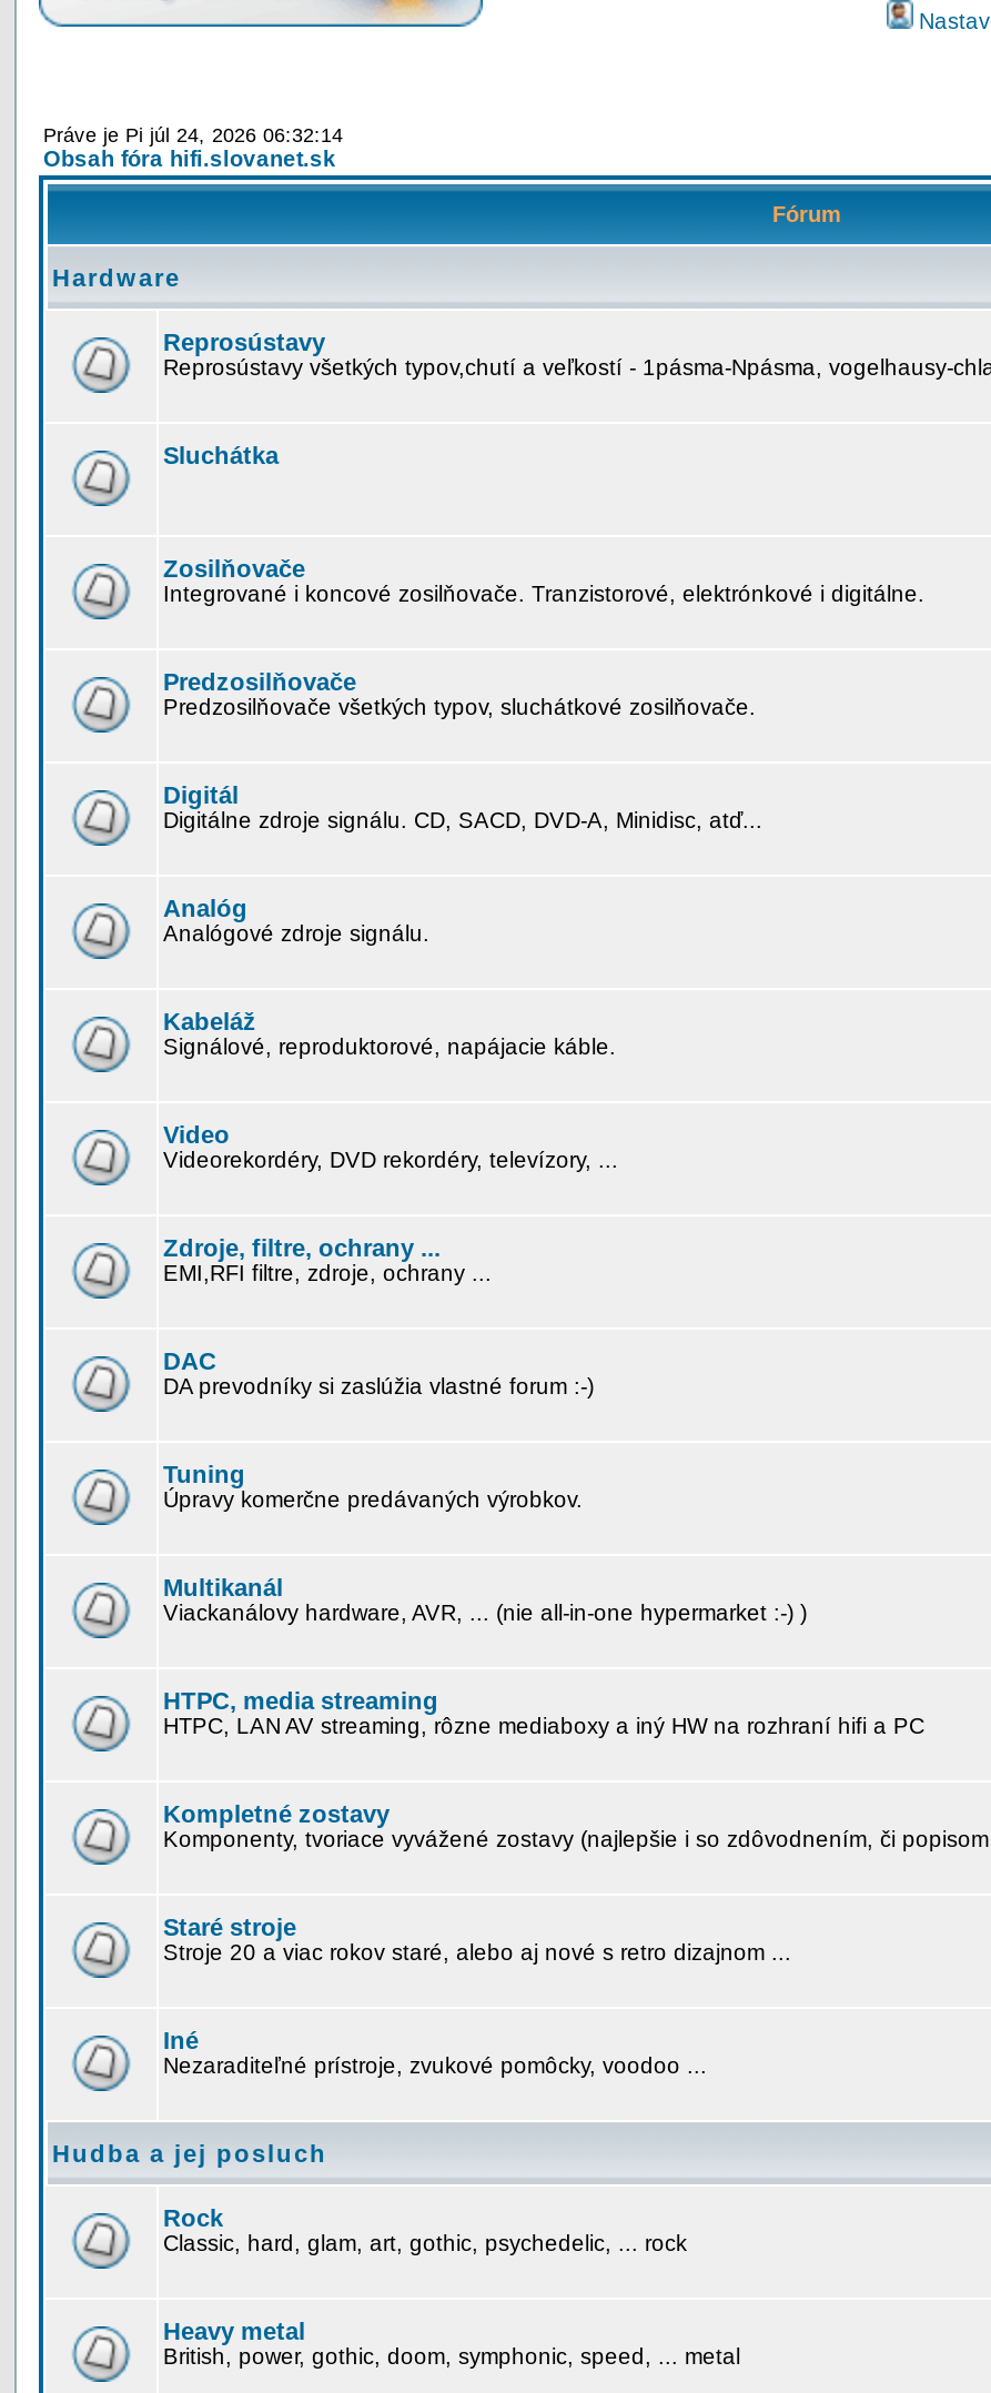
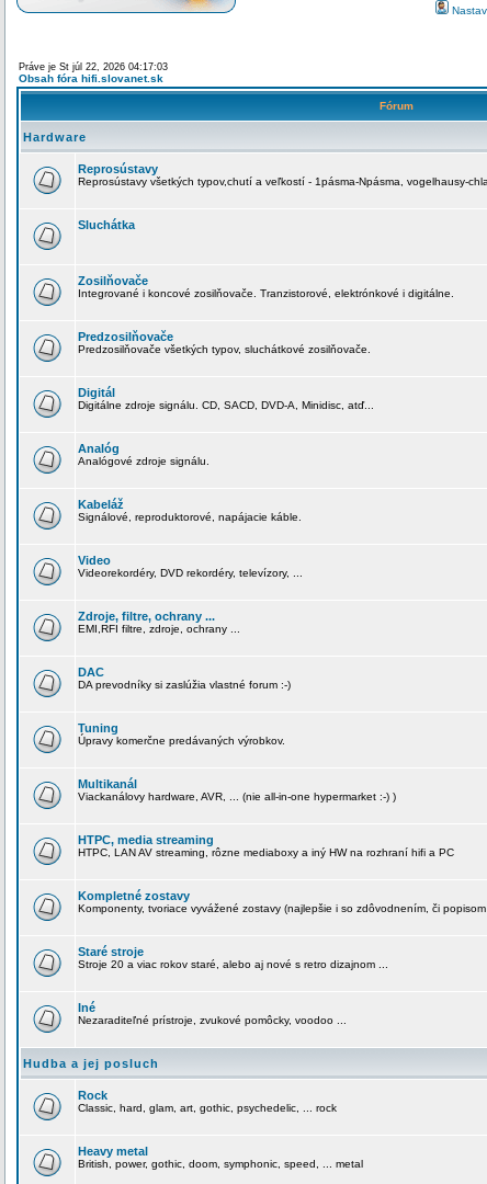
[43,124,343,147] Práve je Pi júl 24, 2026 06:32:14 -> [19,61,168,72] Práve je St júl 22, 2026 04:17:03

